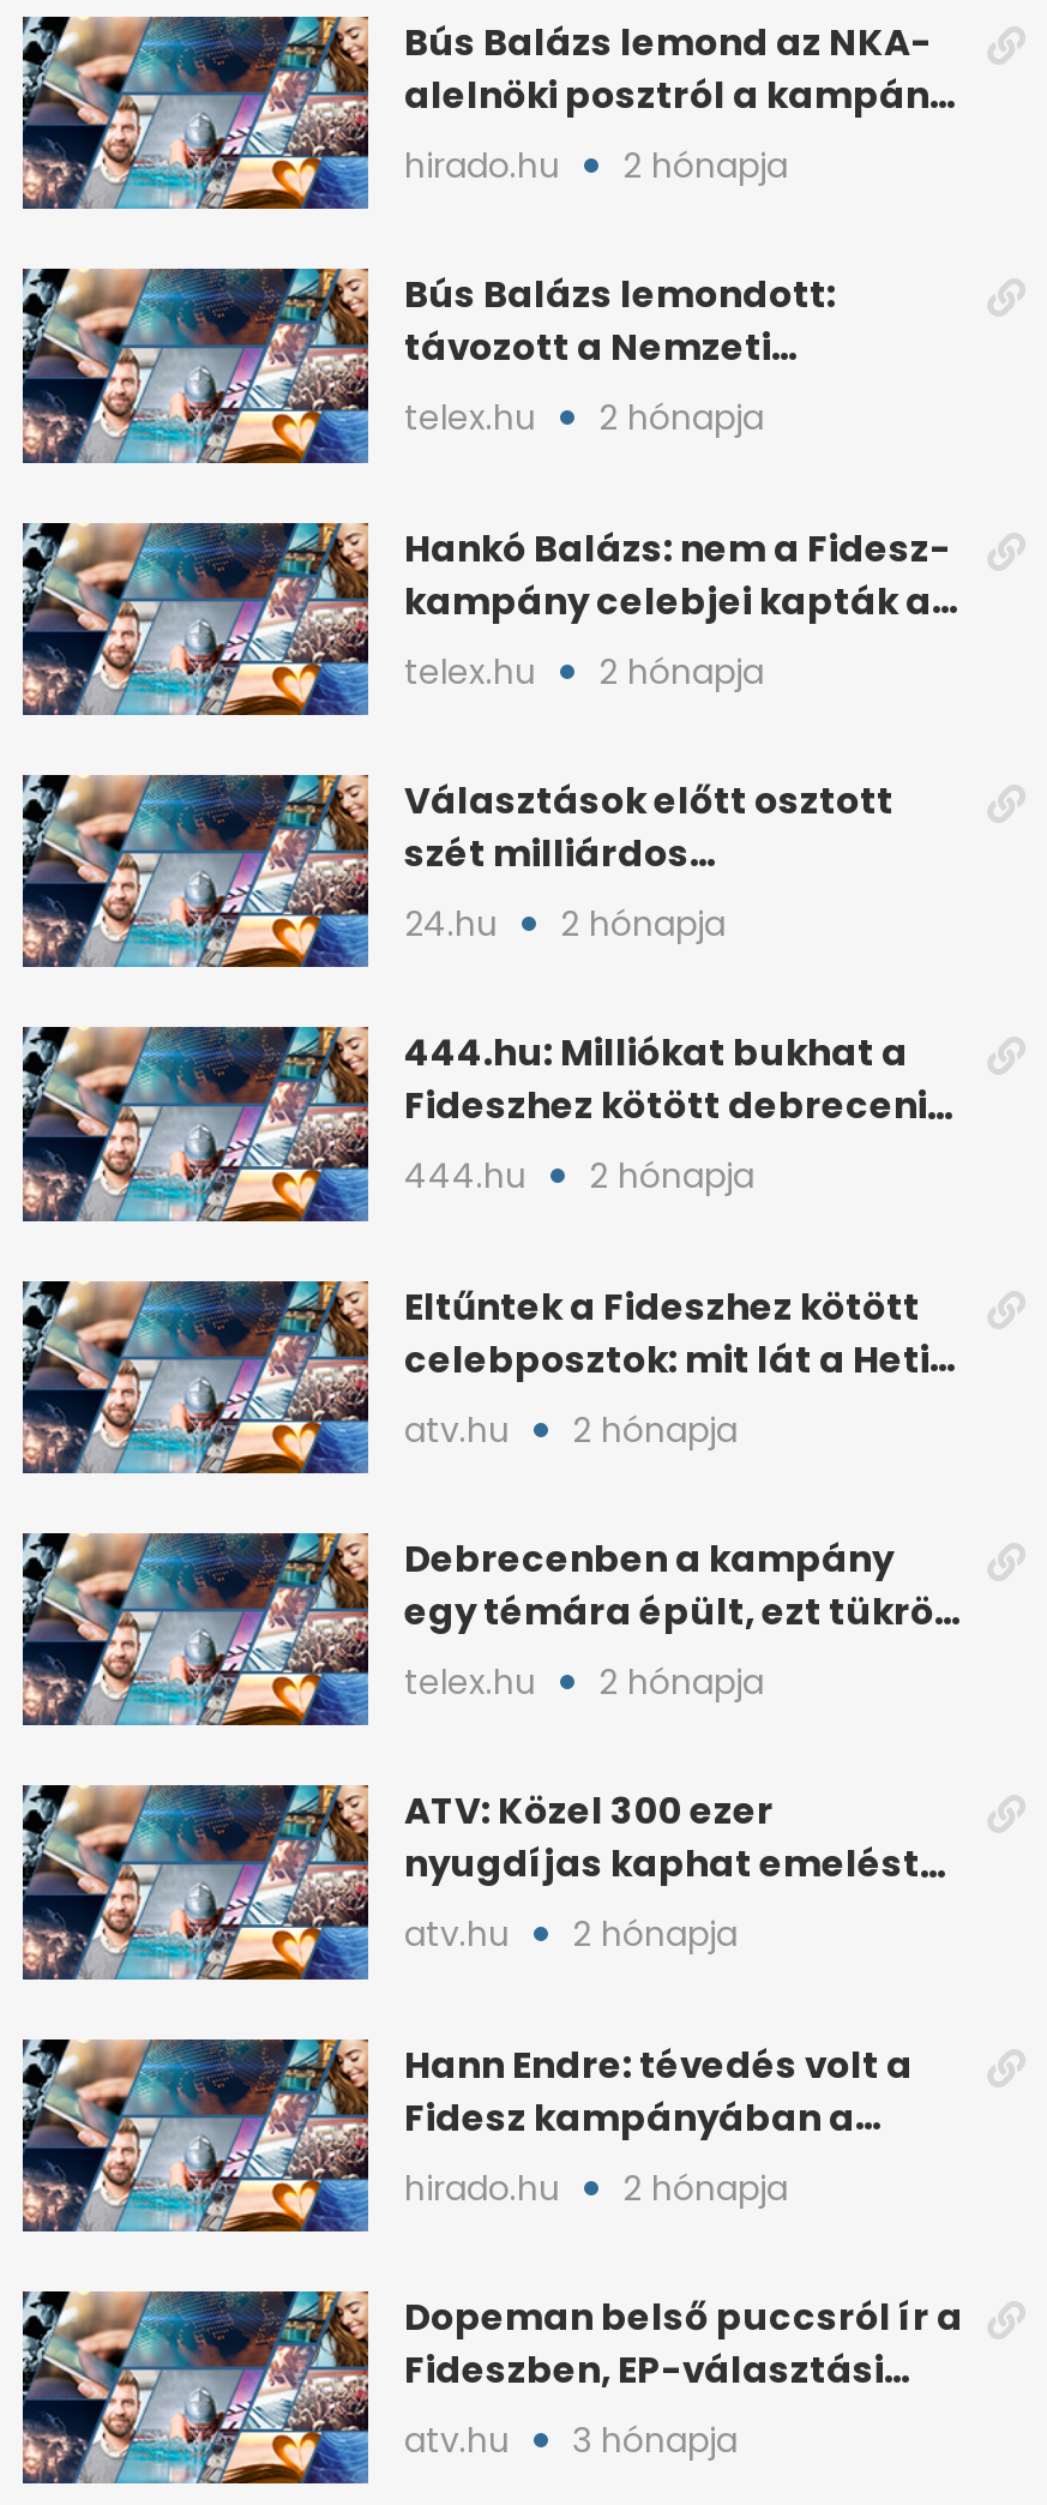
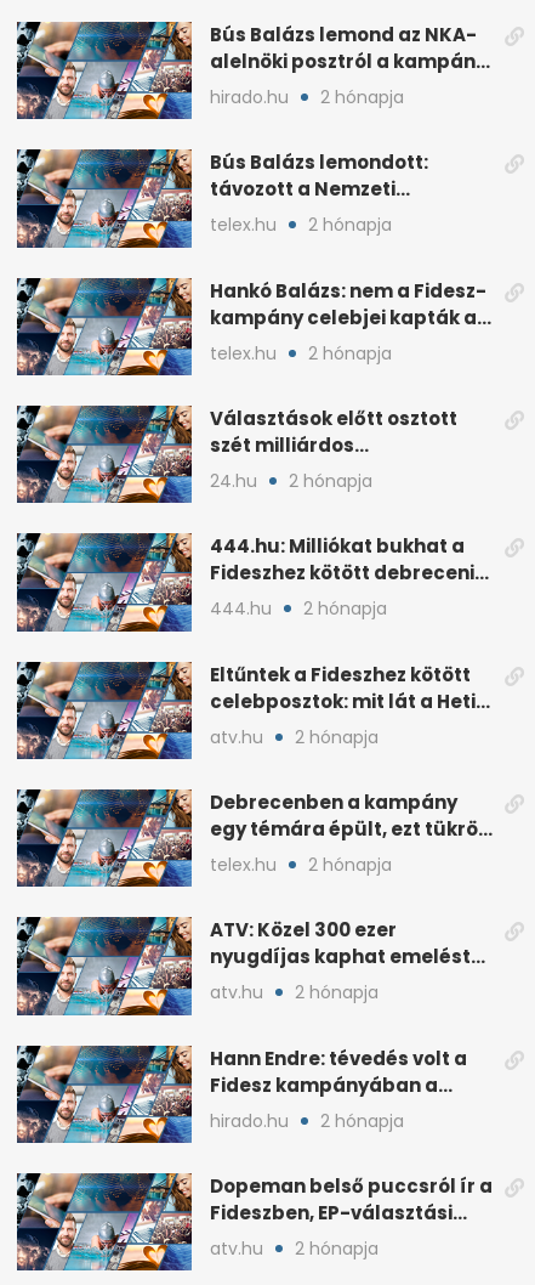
[572,2416,738,2464] 3 hónapja -> [295,1237,379,1261] 2 hónapja

